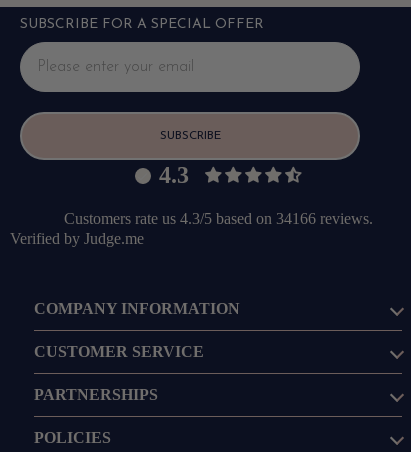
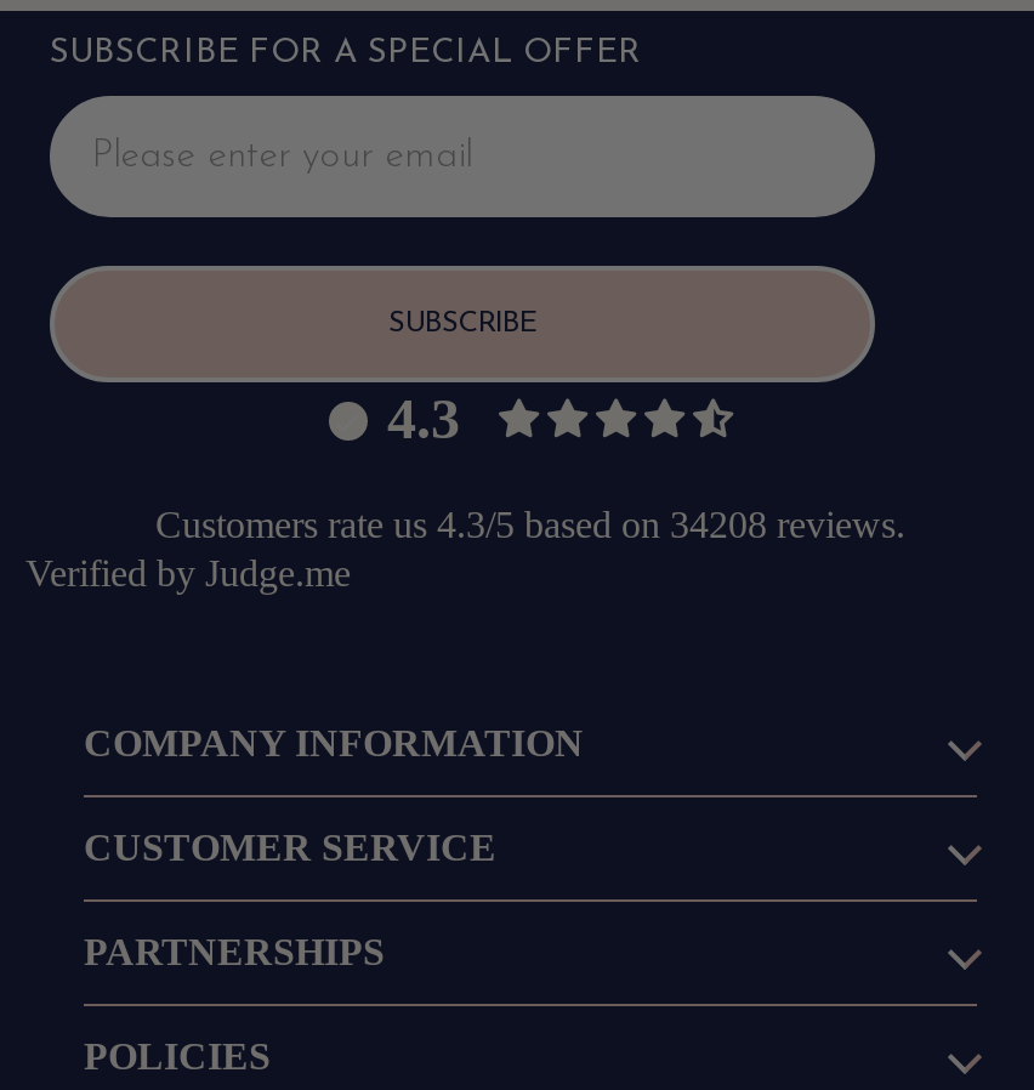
[63,210,372,227] Customers rate us 4.3/5 based on 34166 reviews. -> [155,503,905,544] Customers rate us 4.3/5 based on 34208 reviews.

